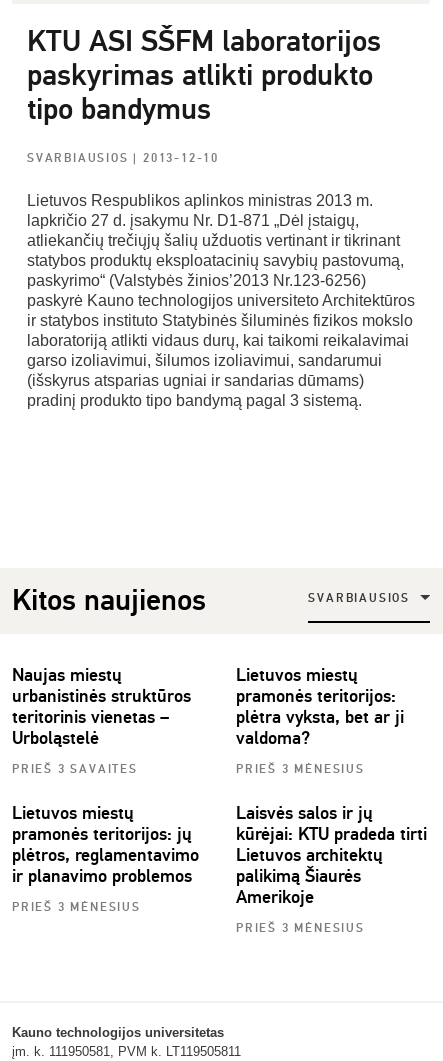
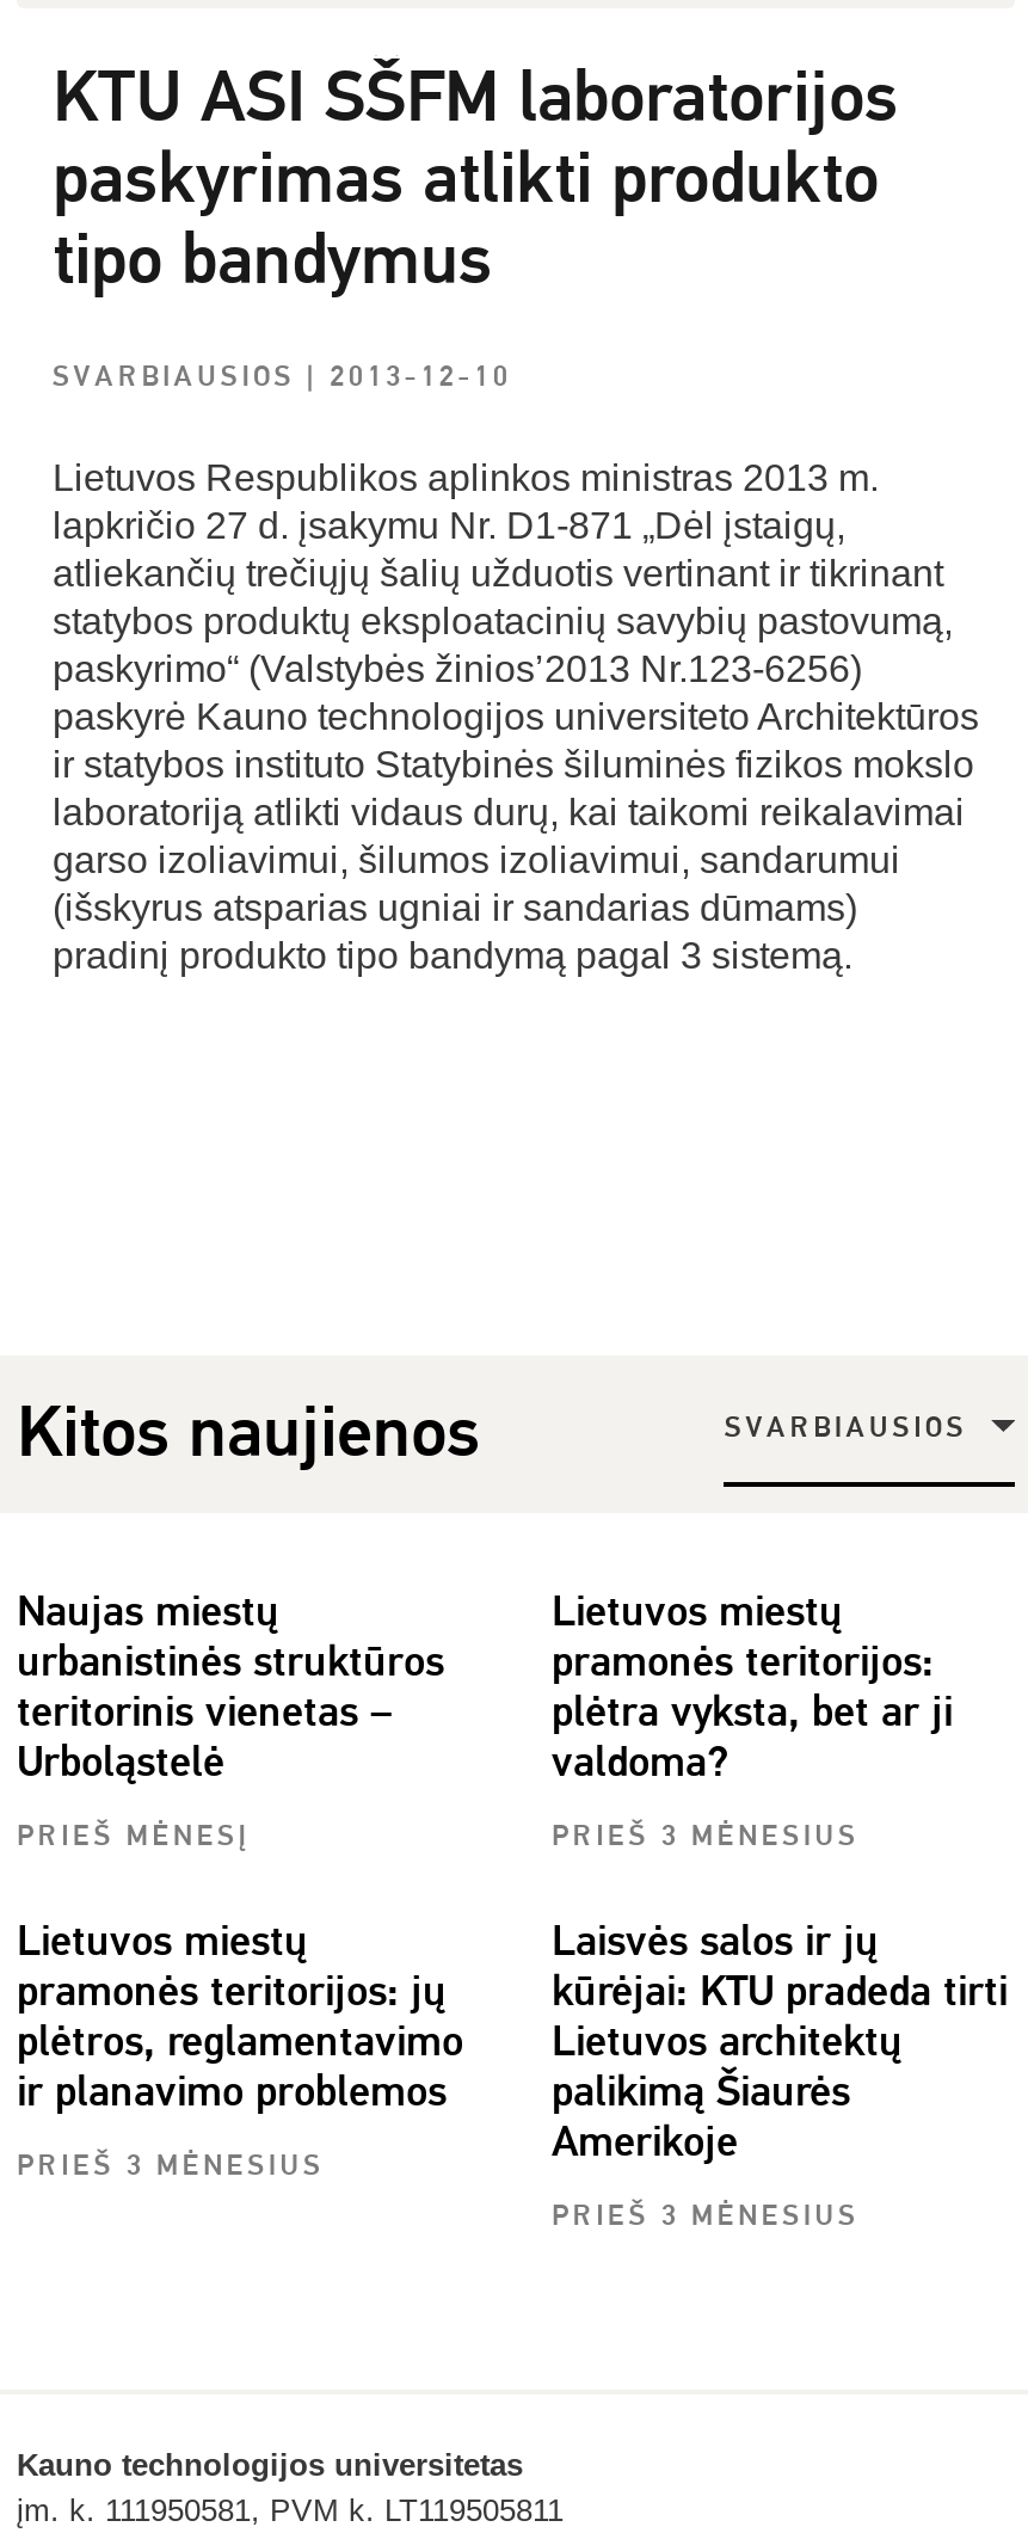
[12,762,138,777] PRIEŠ 3 SAVAITES -> [17,1819,250,1855] PRIEŠ MĖNESĮ

